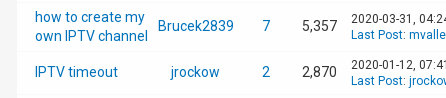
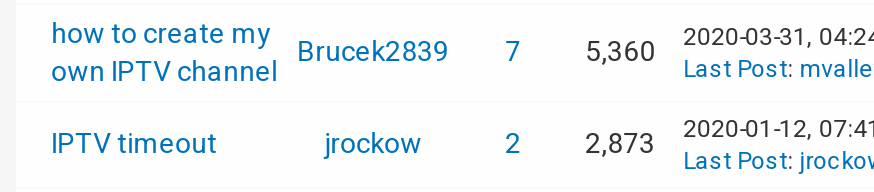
[302,18,337,34] 5,357 -> [585,35,655,67] 5,360
[302,64,337,80] 2,870 -> [585,127,655,159] 2,873

